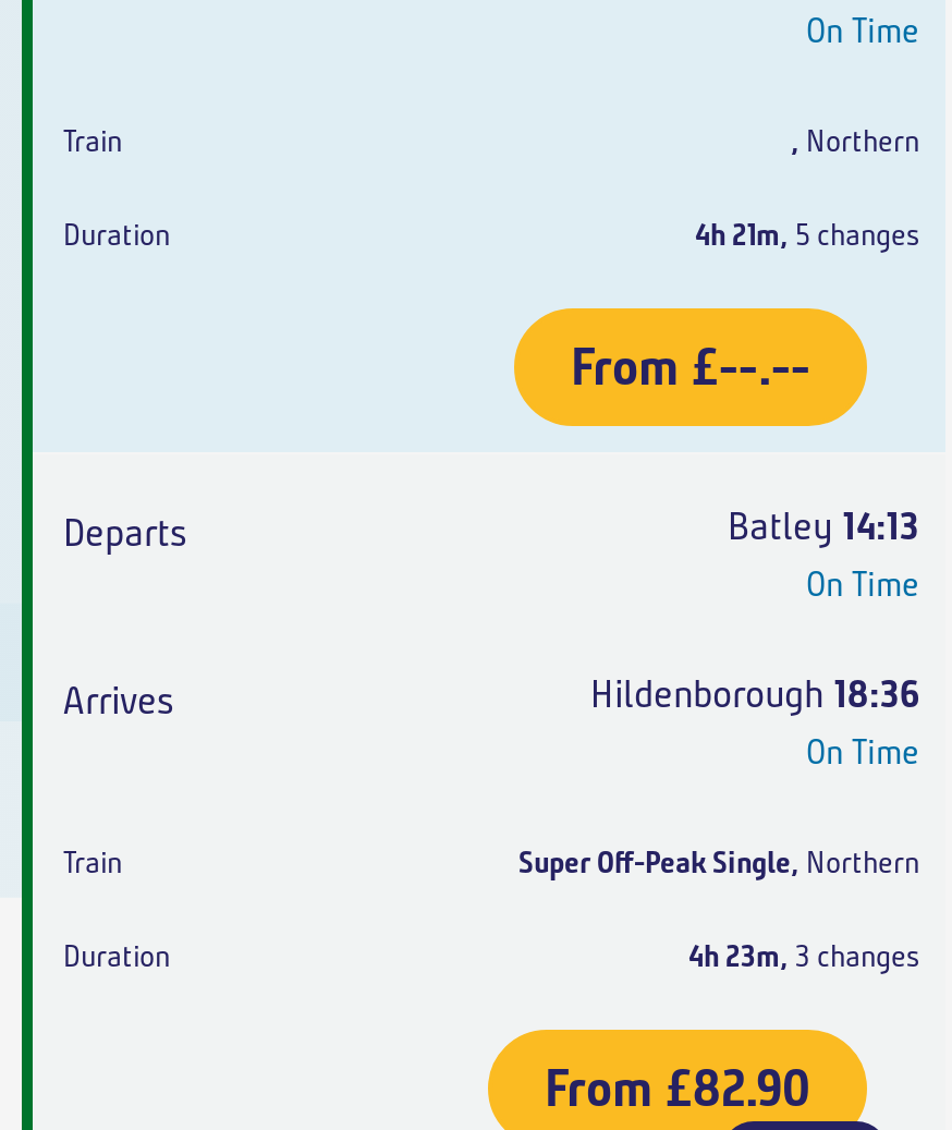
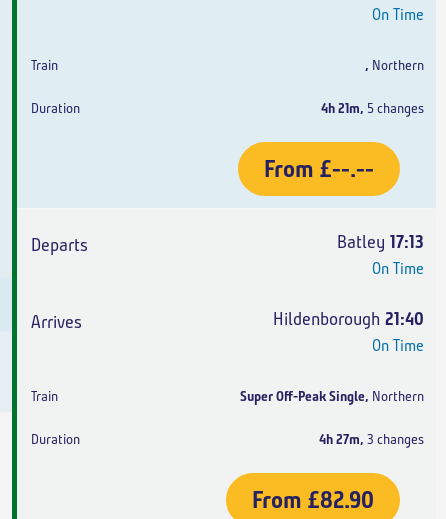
[728,502,919,550] Batley 14:13 -> [337,231,424,253] Batley 17:13
[590,670,919,718] Hildenborough 18:36 -> [273,308,424,330] Hildenborough 21:40
[688,938,919,975] 4h 23m, 3 changes -> [319,431,424,448] 4h 27m, 3 changes

